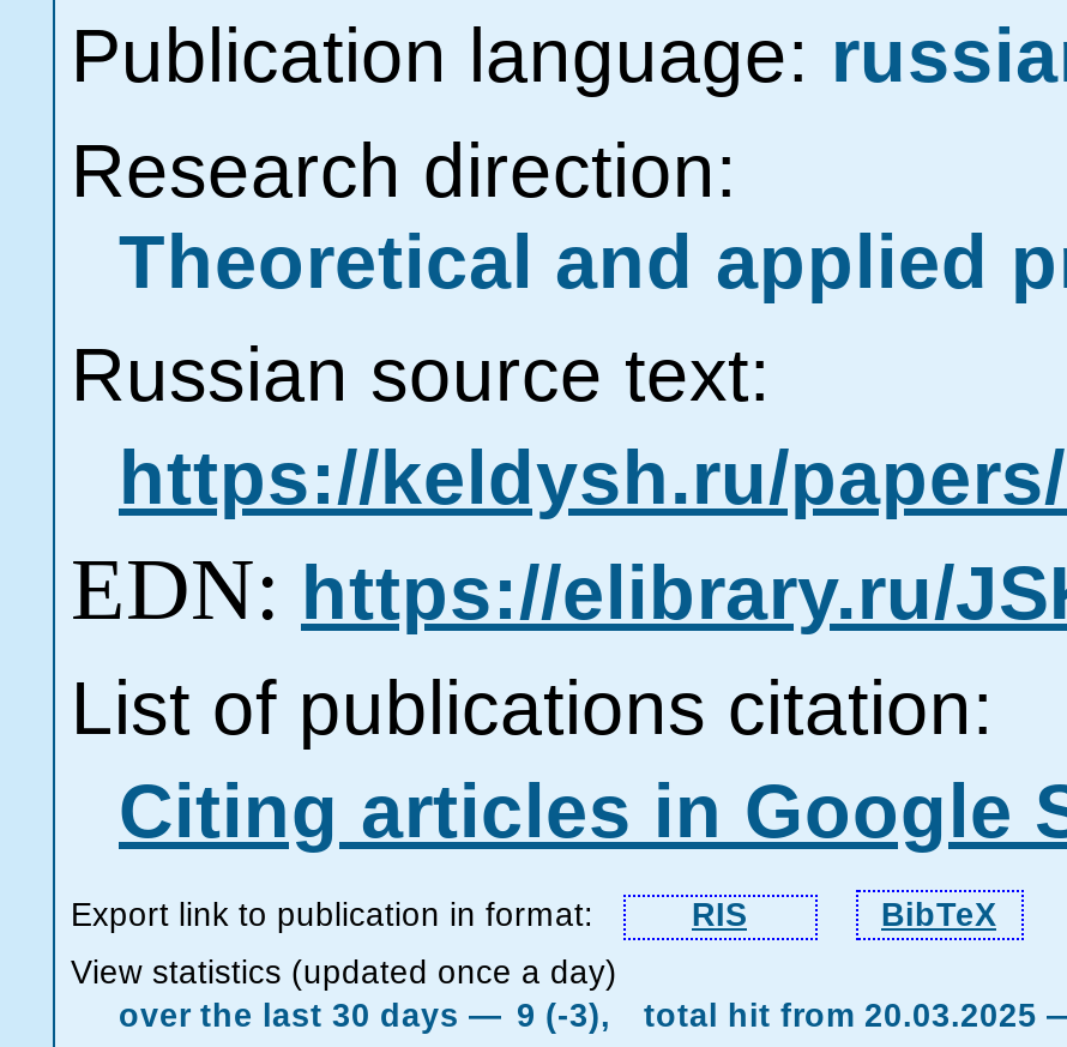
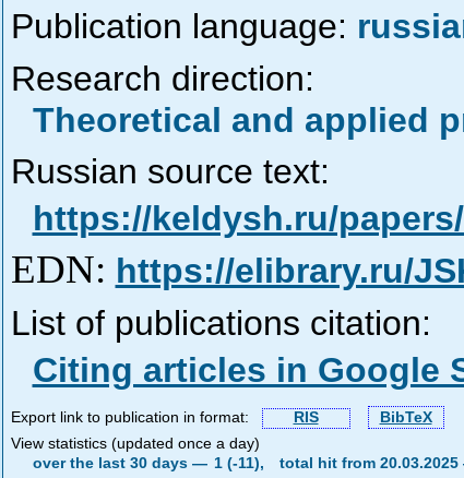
[119,998,610,1034] over the last 30 days — 9 (-3), -> [32,455,264,471] over the last 30 days — 1 (-11),

